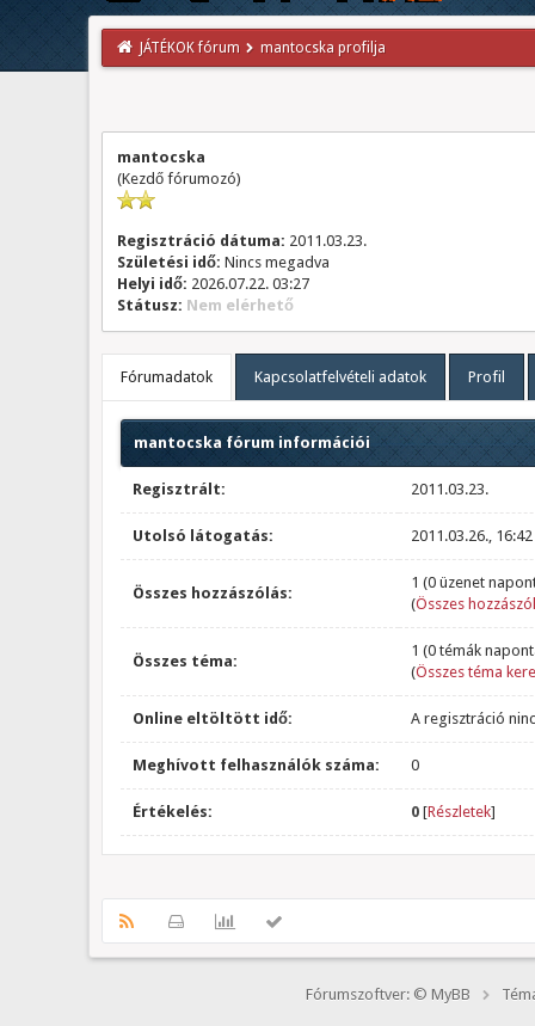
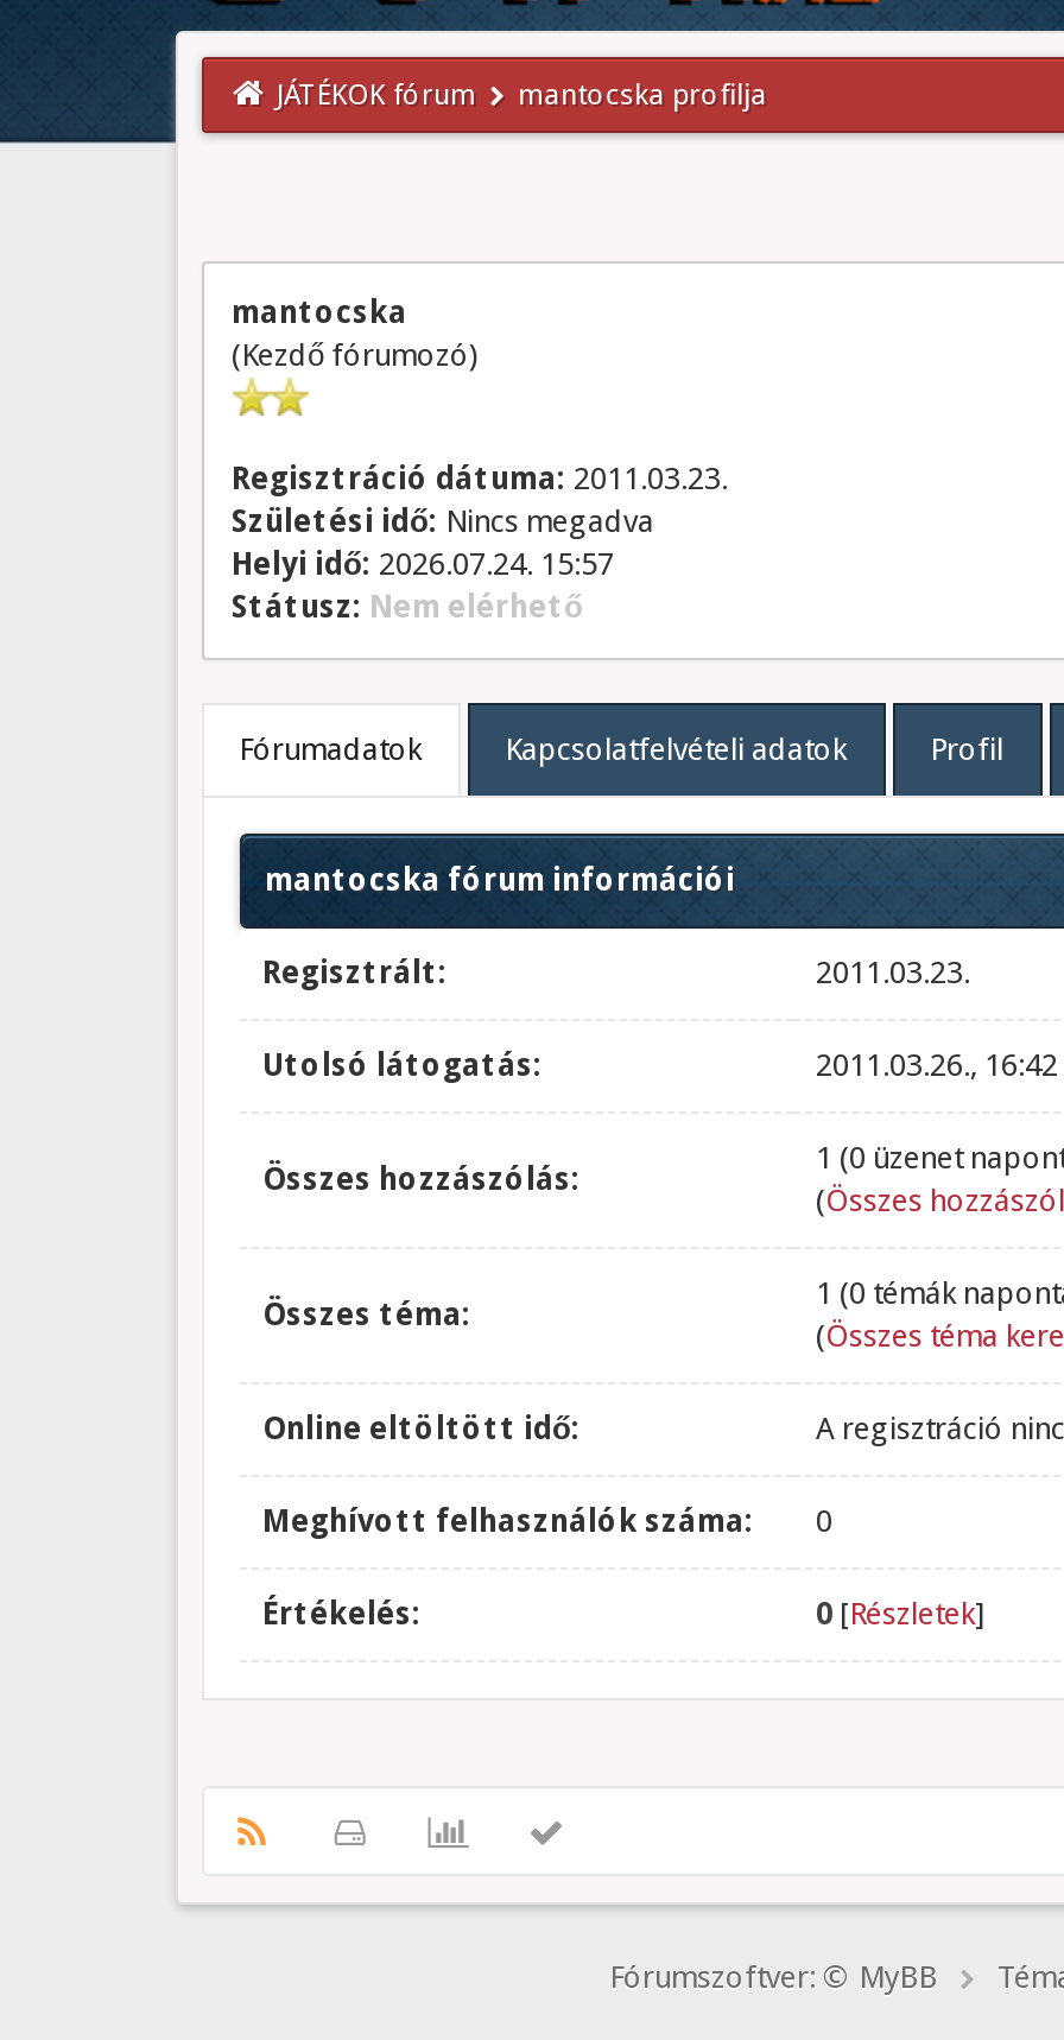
[116,275,309,293] Helyi idő: 2026.07.22. 03:27 -> [232,546,614,582] Helyi idő: 2026.07.24. 15:57

